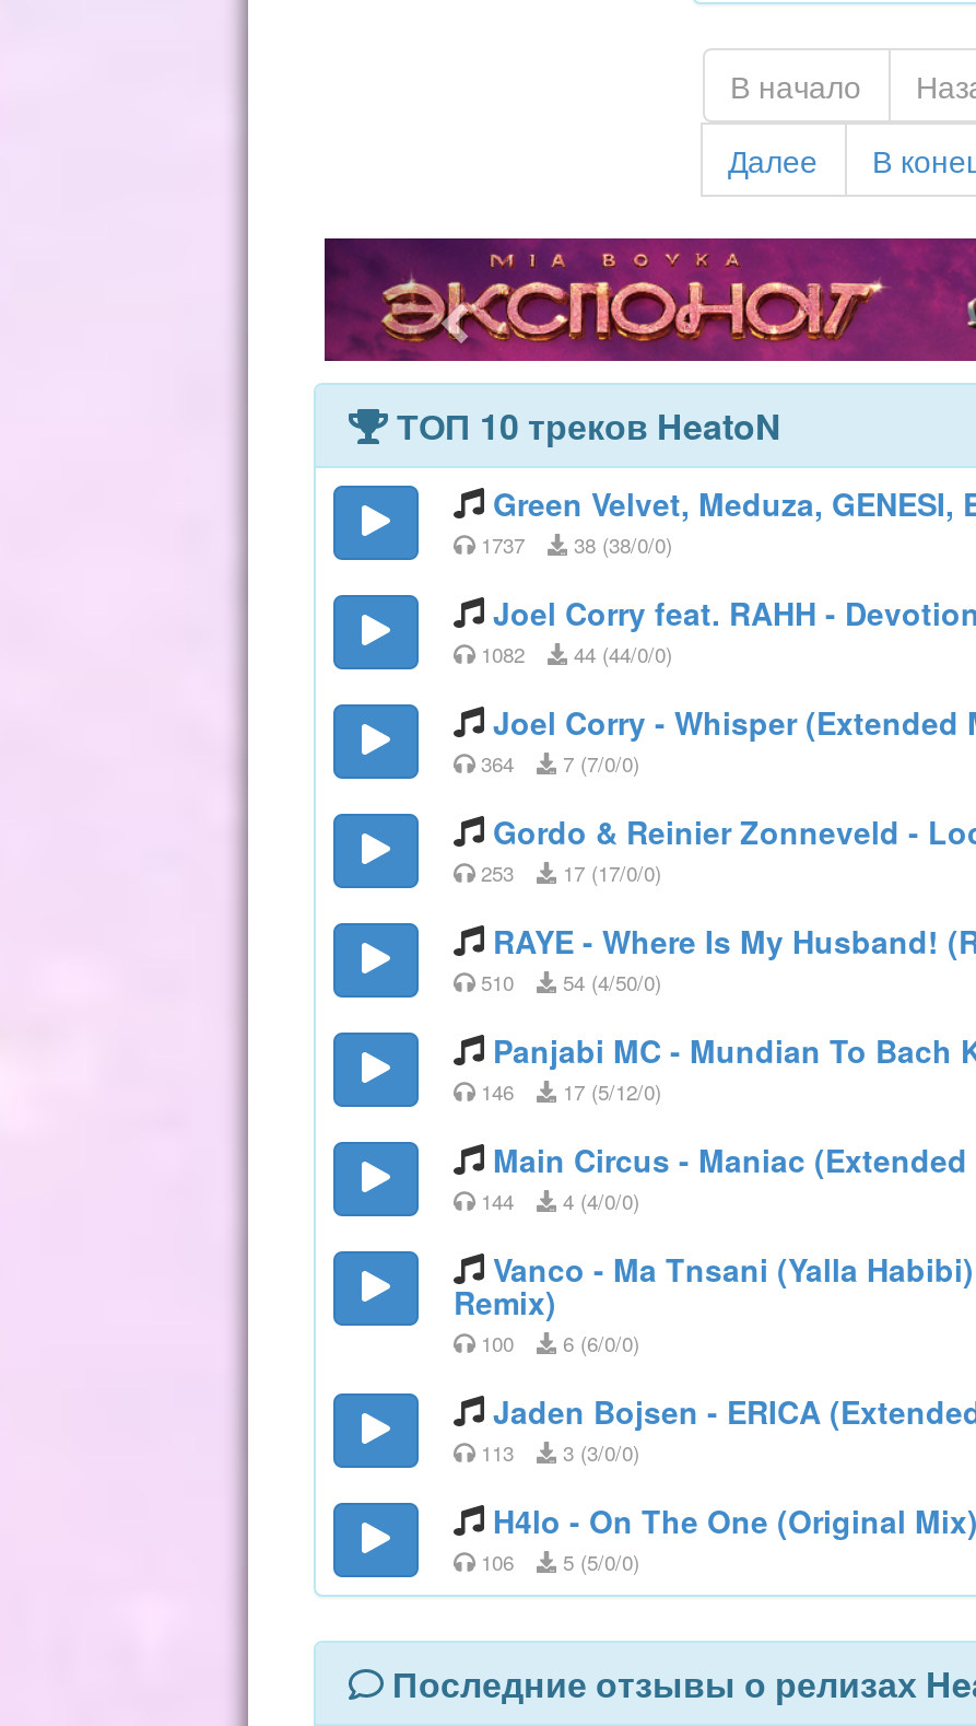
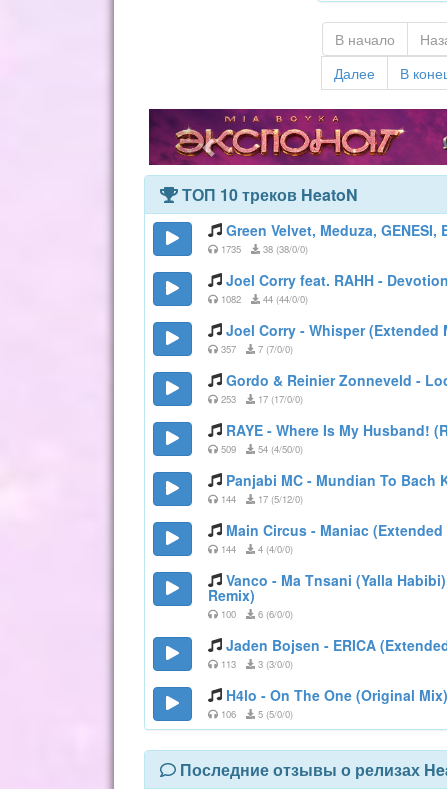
[474,529,672,559] 1737 38 (38/0/0) -> [217,242,308,256] 1735 38 (38/0/0)
[474,747,639,778] 364 7 (7/0/0) -> [217,342,293,356] 357 7 (7/0/0)
[474,966,661,997] 510 54 (4/50/0) -> [217,442,303,456] 509 54 (4/50/0)
[474,1075,661,1106] 146 17 (5/12/0) -> [217,492,303,506] 144 17 (5/12/0)

